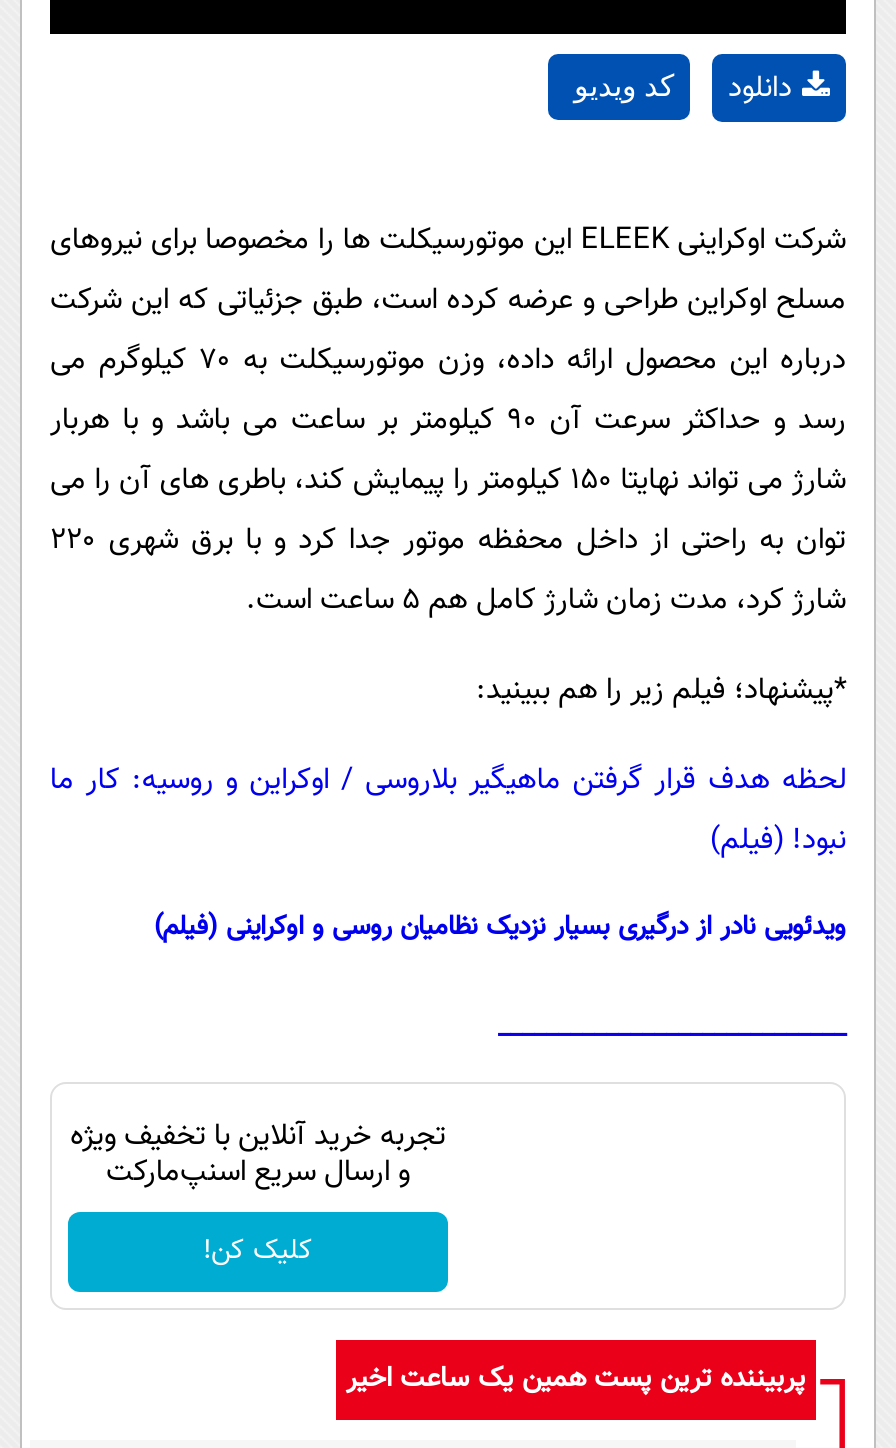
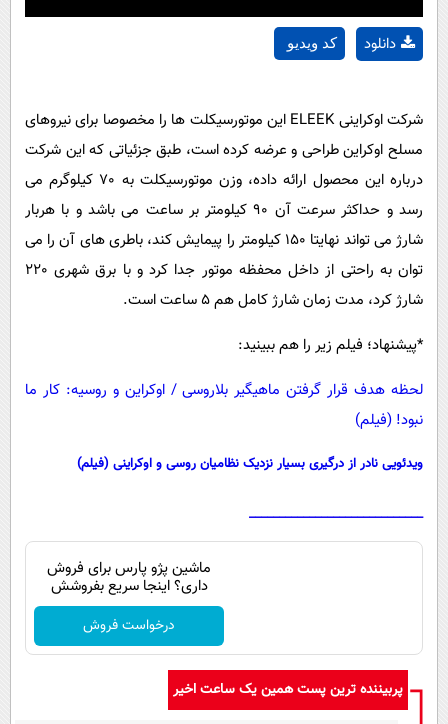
[70,1113,446,1195] تجربه خرید آنلاین با تخفیف ویژه | و ارسال سریع اسنپ‌مارکت -> [47,557,211,598] ماشین پژو پارس برای فروش | داری؟ اینجا سریع بفروشش
[203,1229,313,1273] کلیک کن! -> [83,615,175,637] درخواست فروش

